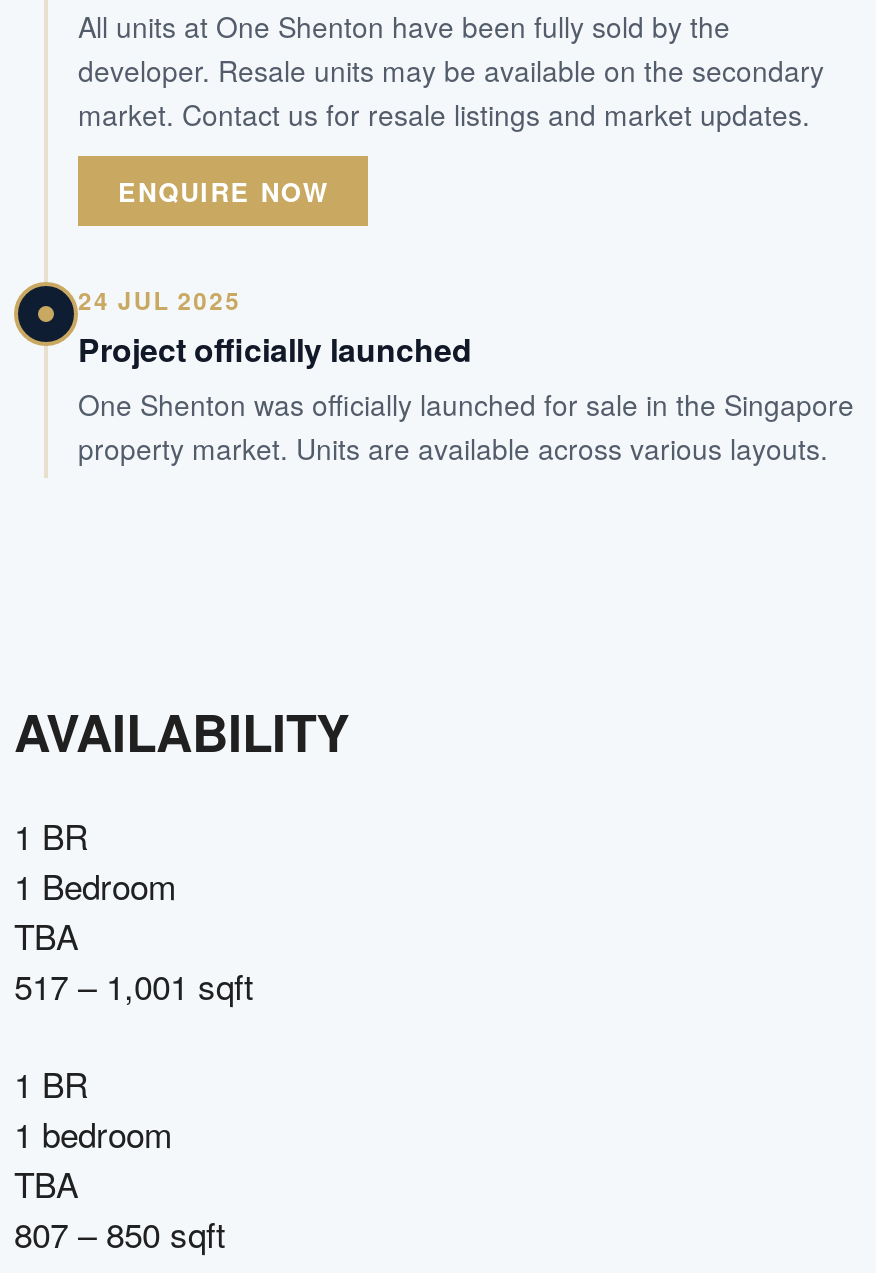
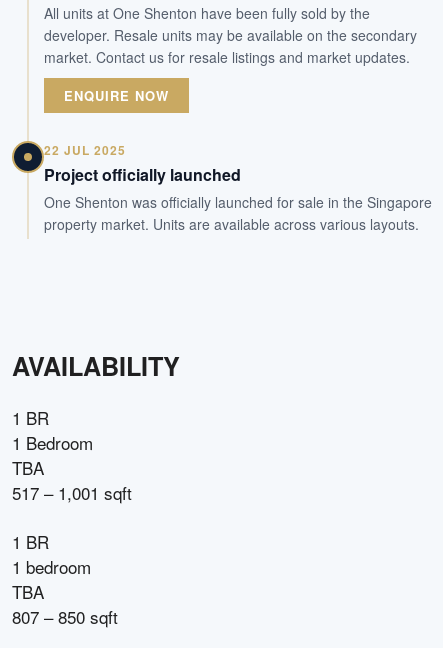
[78,282,241,318] 24 JUL 2025 -> [44,141,126,159] 22 JUL 2025

